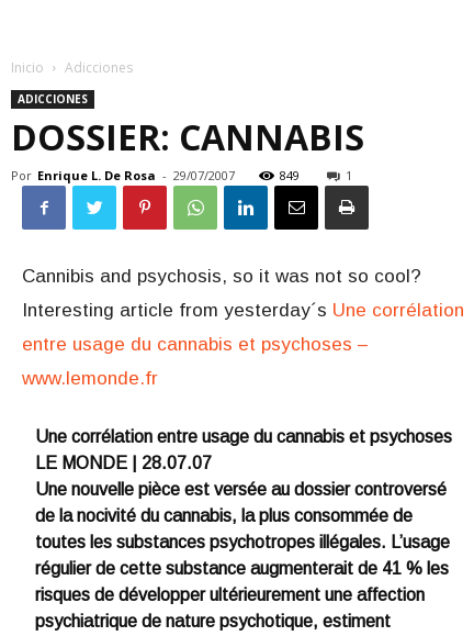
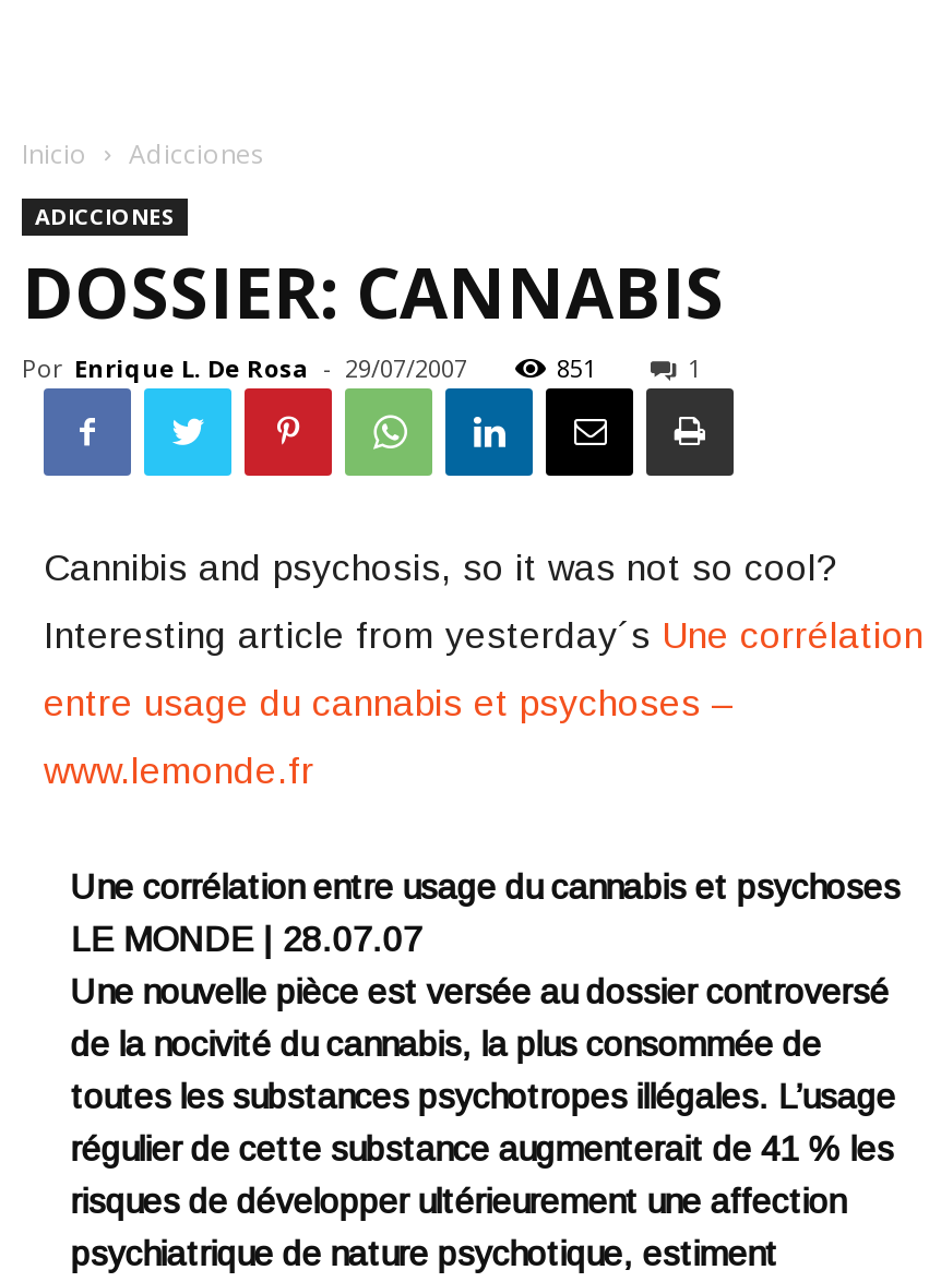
[280,167,300,183] 849 -> [557,351,596,384] 851

